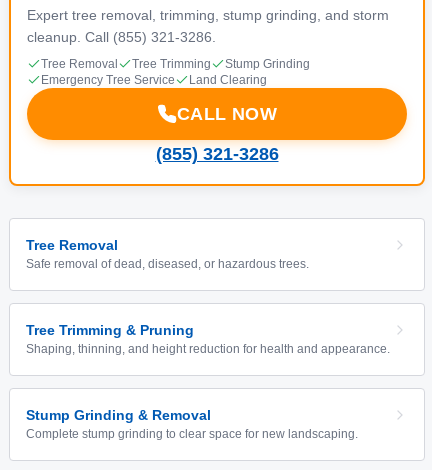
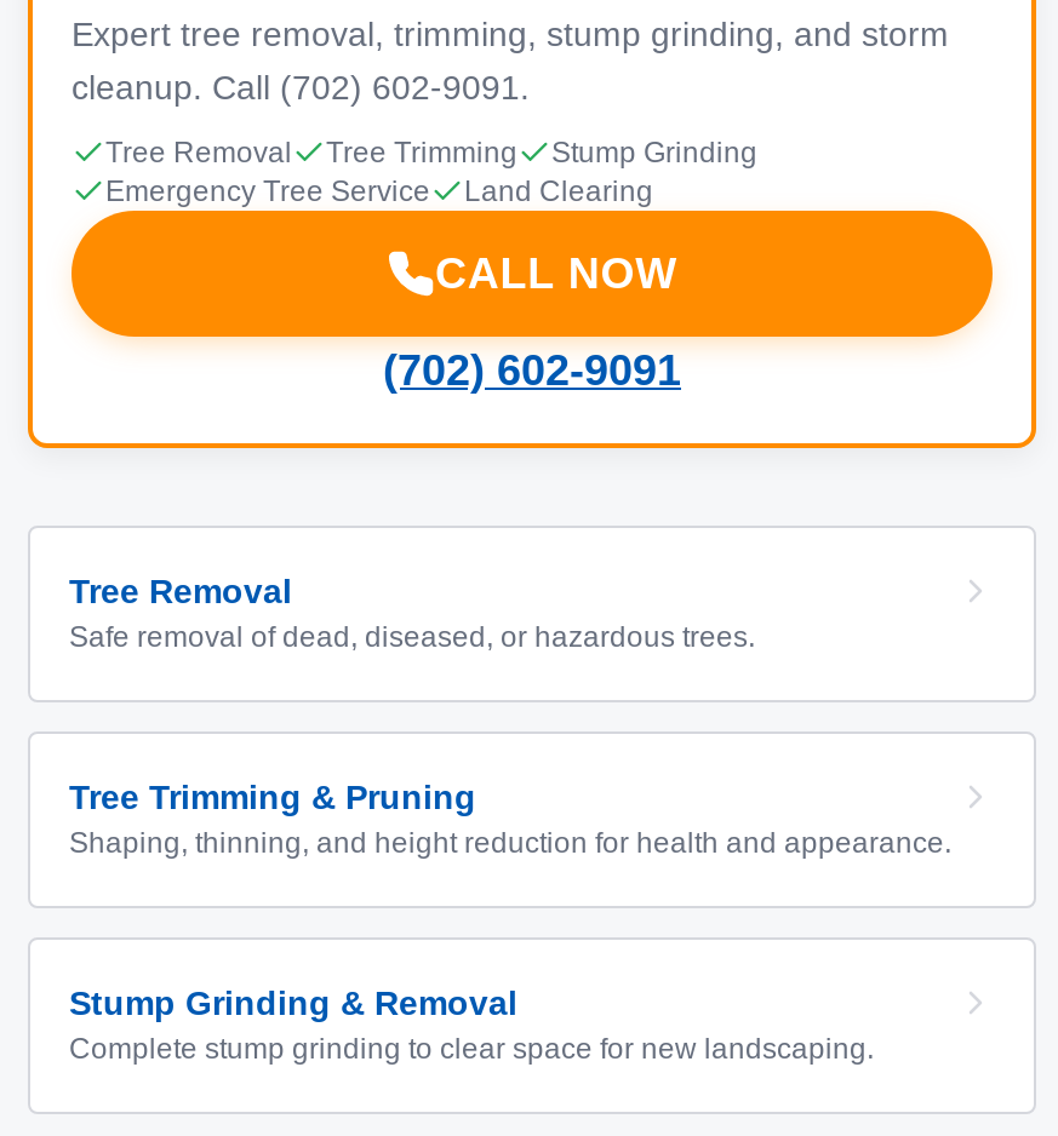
[27,29,216,45] cleanup. Call (855) 321-3286. -> [72,68,530,107] cleanup. Call (702) 602-9091.
[155,144,278,164] (855) 321-3286 -> [383,346,681,395] (702) 602-9091

